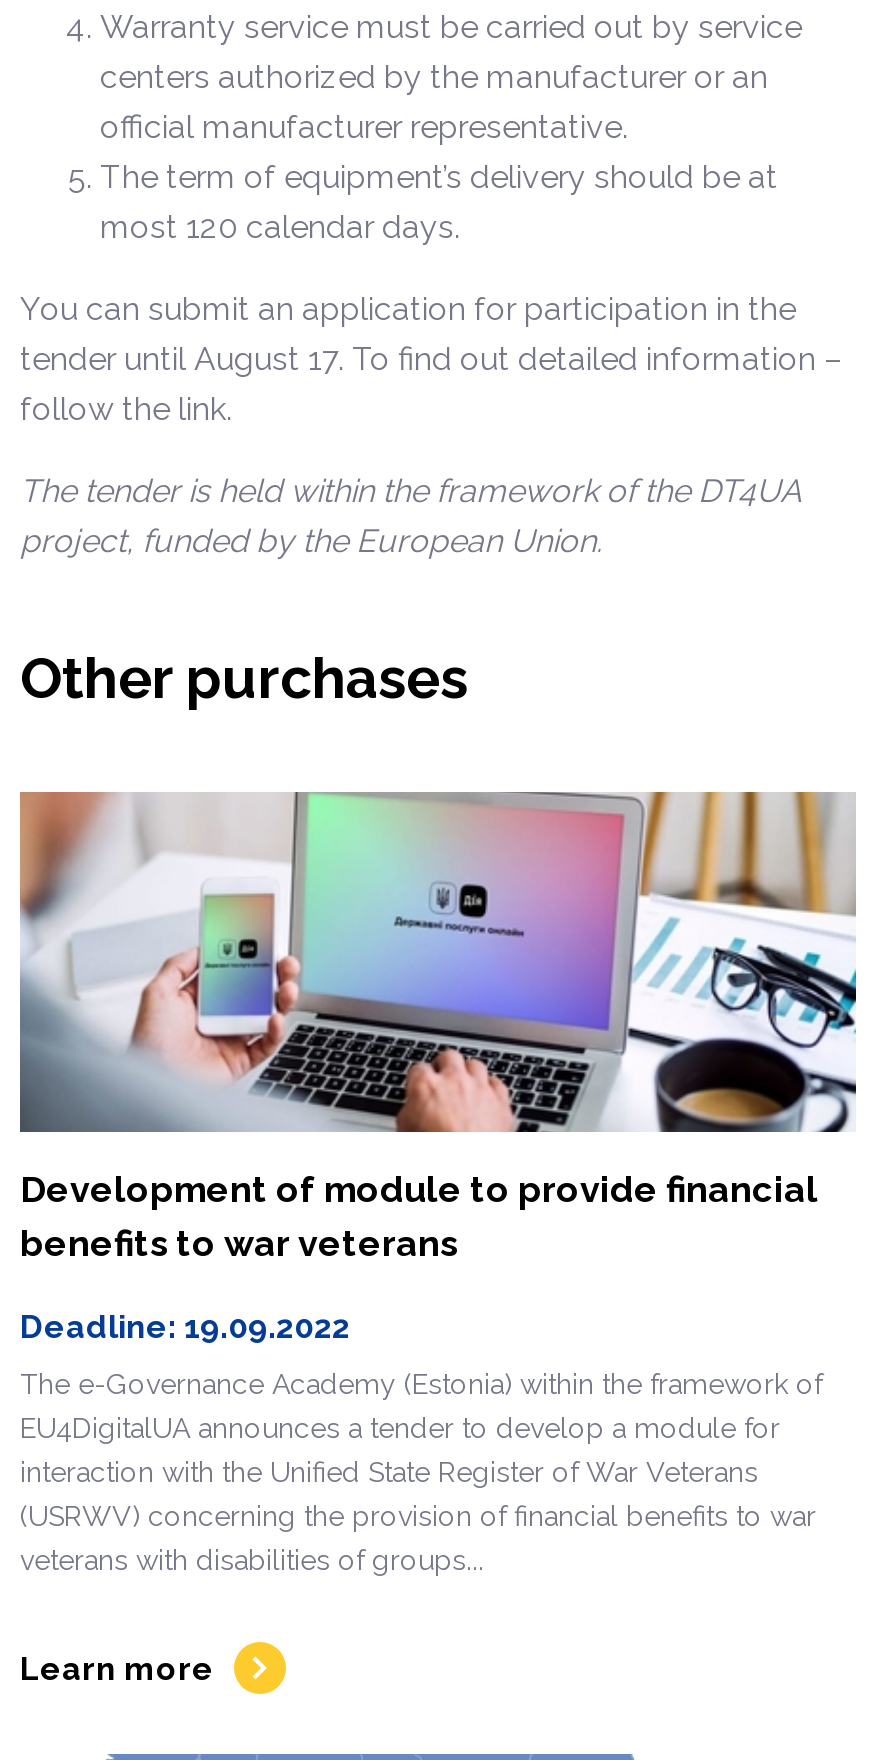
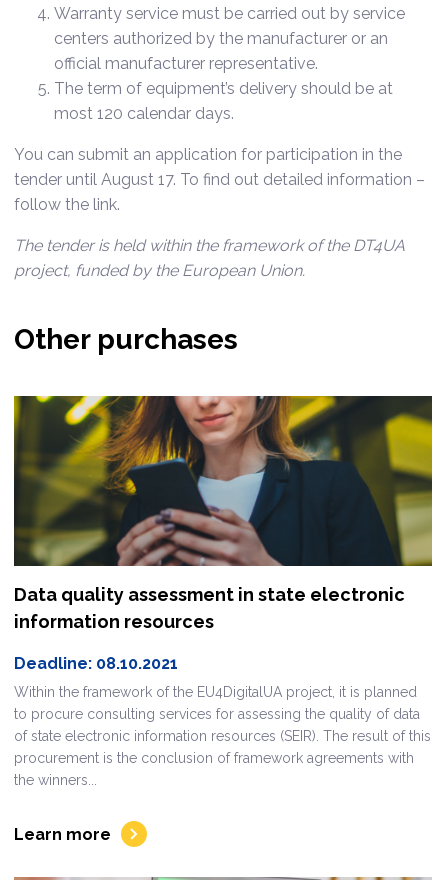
[18,790,858,1264] [image] | Development of module to provide financial | benefits to war veterans -> [13,395,433,632] [image] | Data quality assessment in state electronic | information resources
[20,1308,350,1346] Deadline: 19.09.2022 -> [14,654,178,673] Deadline: 08.10.2021
[20,1368,822,1576] The e-Governance Academy (Estonia) within the framework of | EU4DigitalUA announces a tender to develop a module for | interaction with the Unified State Register of War Veterans | (USRWV) concerning the provision of financial benefits to war | veterans with disabilities of groups... -> [14,684,431,788] Within the framework of the EU4DigitalUA project, it is planned | to procure consulting services for assessing the quality of data | of state electronic information resources (SEIR). The result of this | procurement is the conclusion of framework agreements with | the winners...

